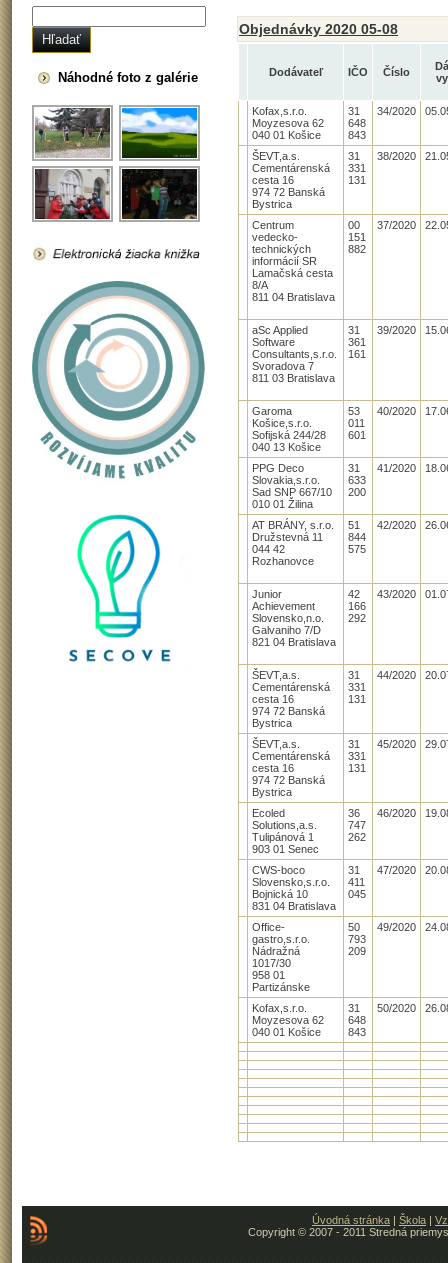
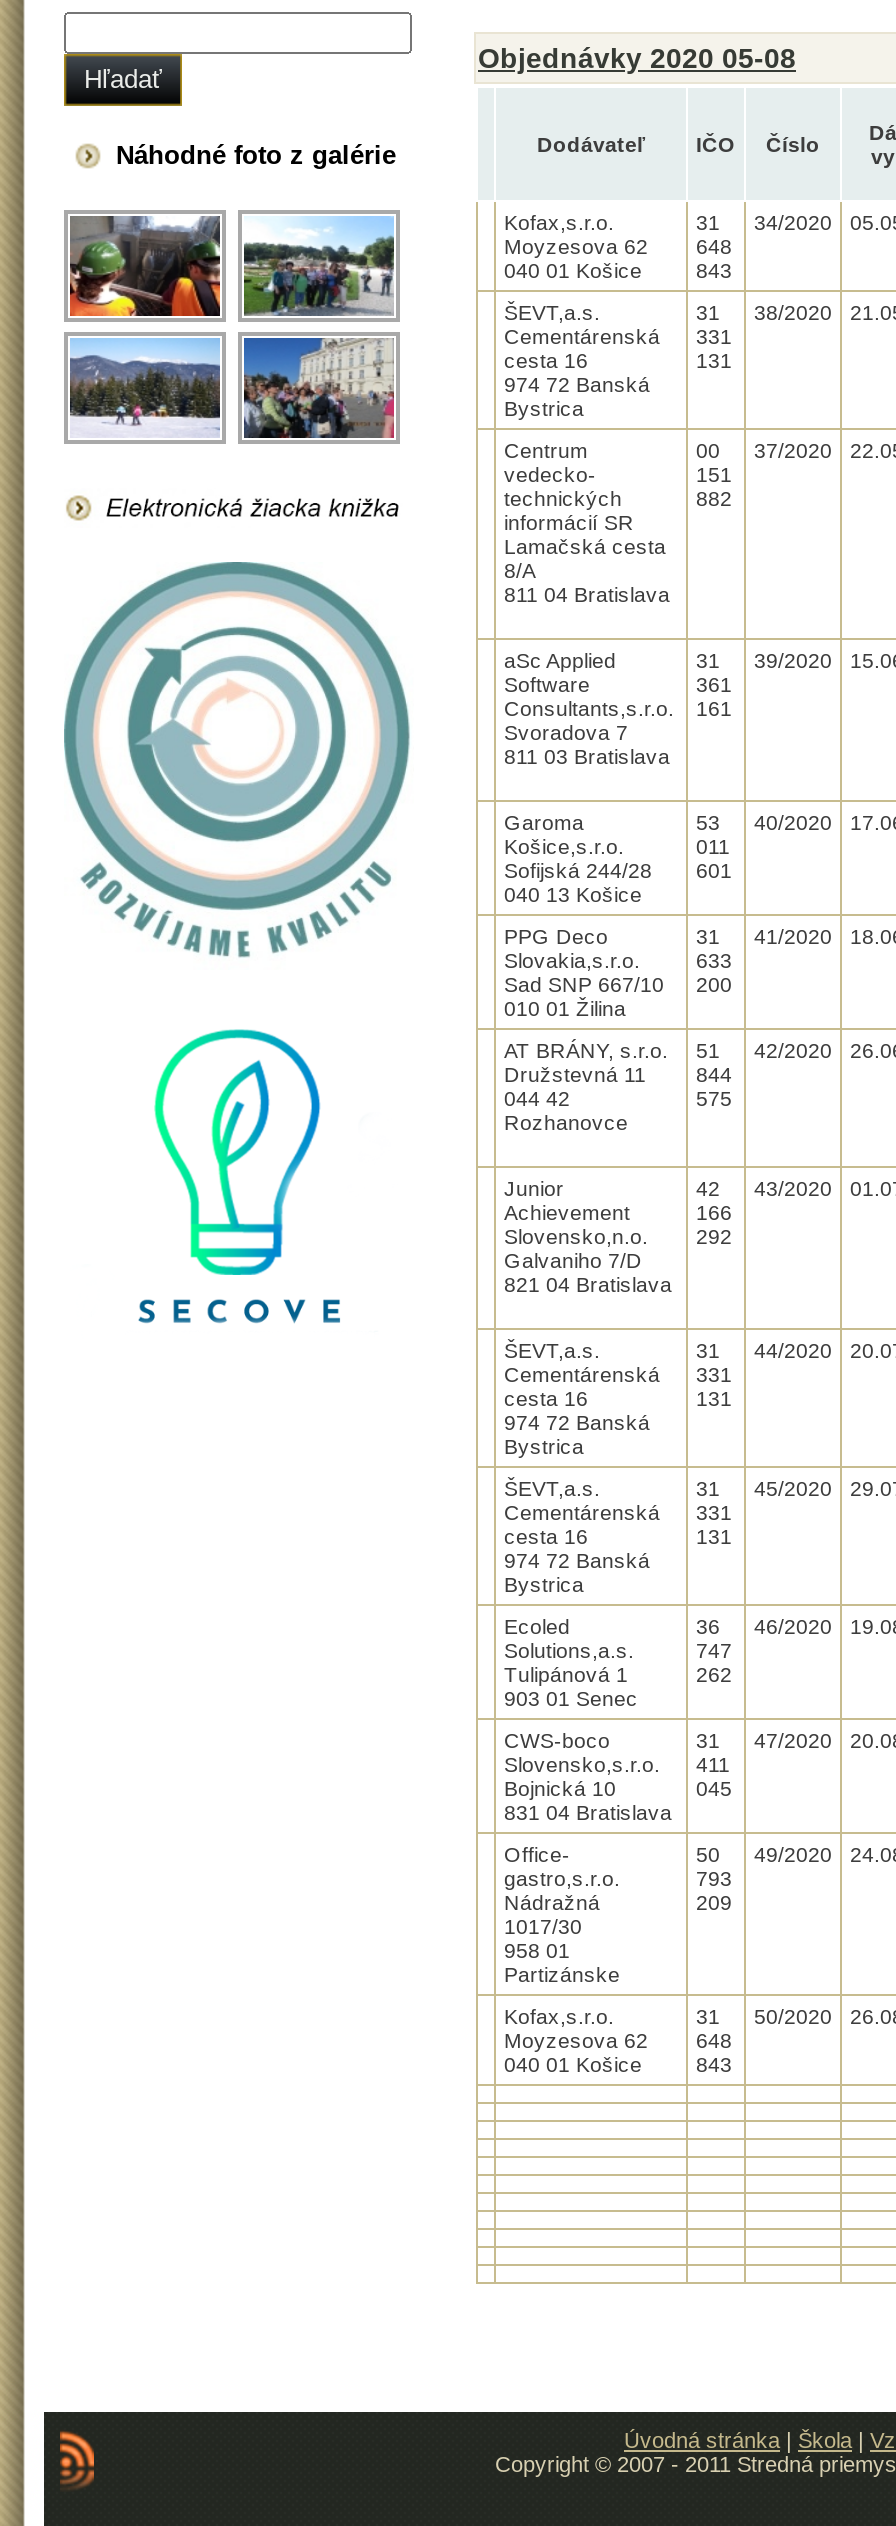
[34,107,110,159] [image] -> [68,214,222,318] [image]
[121,107,198,159] [image] -> [242,214,396,316] [image]
[34,168,110,220] [image] -> [68,336,222,440] [image]
[121,168,198,219] [image] -> [242,338,396,438] [image]

